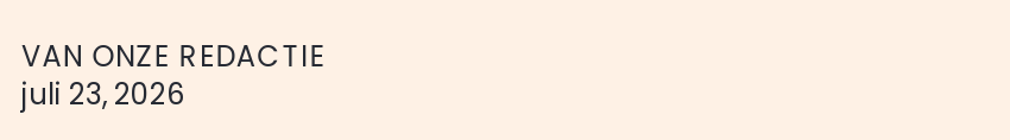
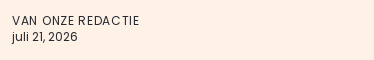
[21,74,185,114] juli 23, 2026 -> [12,28,78,45] juli 21, 2026

